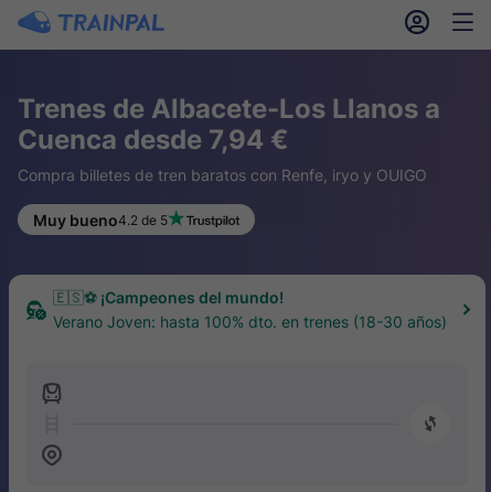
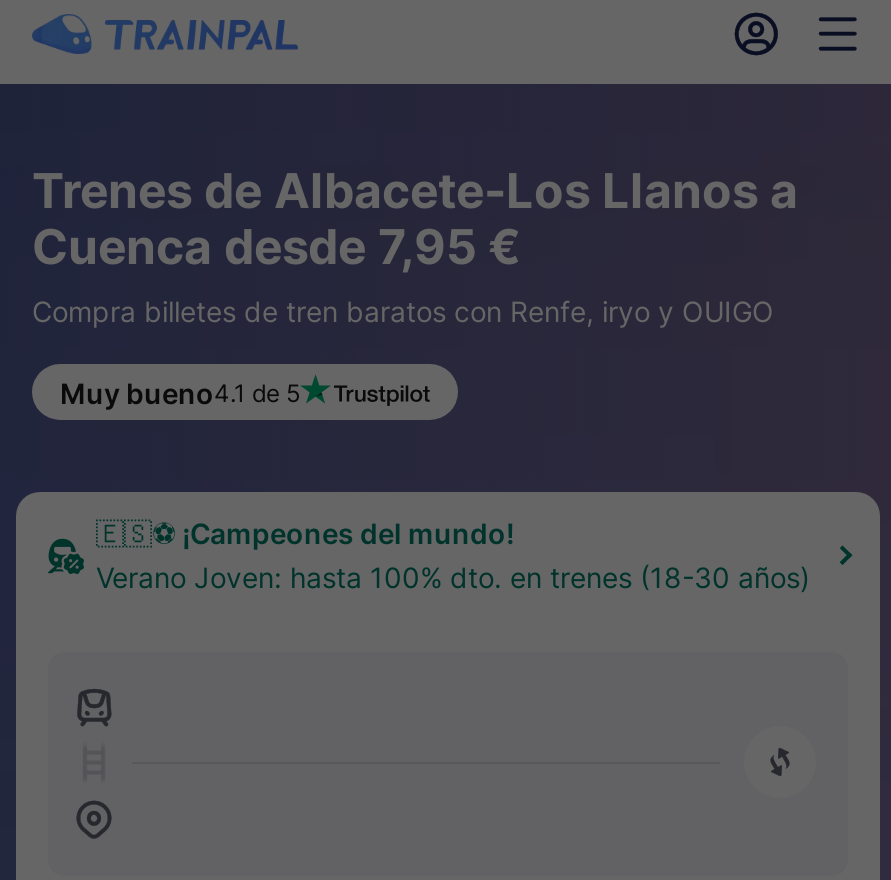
[18,124,288,156] Cuenca desde 7,94 € -> [32,218,520,276] Cuenca desde 7,95 €
[33,210,168,229] Muy bueno4.2 de 5 -> [60,375,300,409] Muy bueno4.1 de 5

